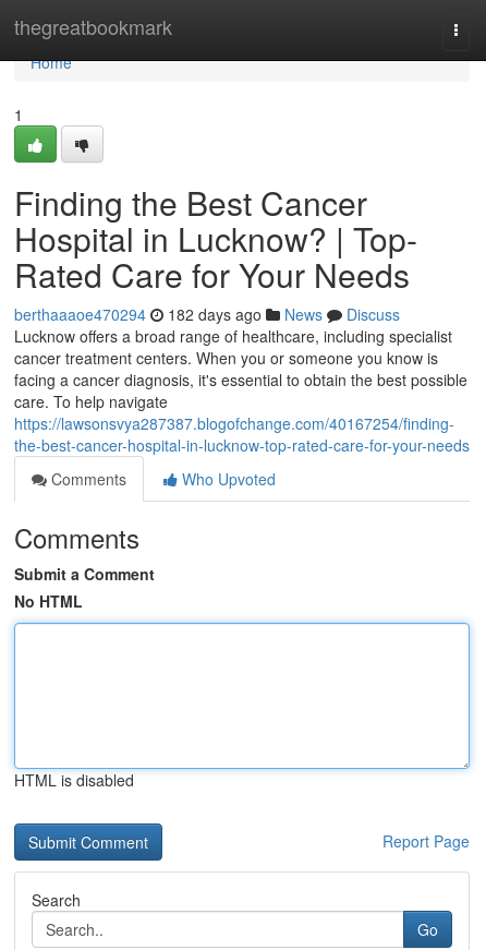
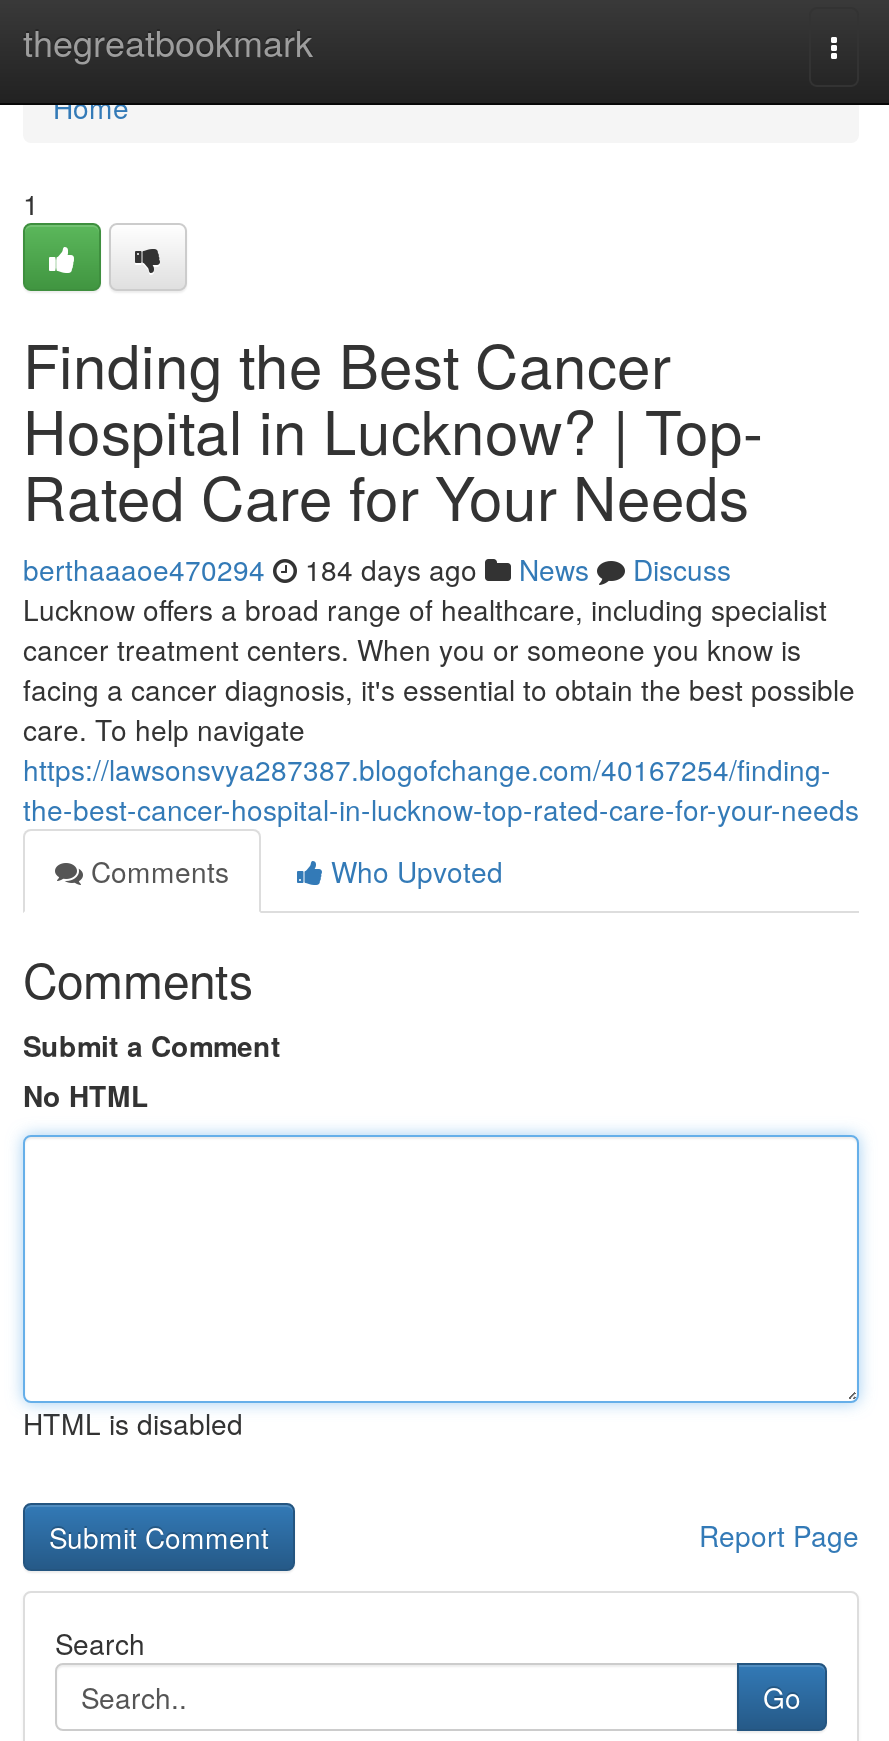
[14,303,400,325] berthaaaoe470294 182 days ago News Discuss -> [23,549,731,589] berthaaaoe470294 184 days ago News Discuss

